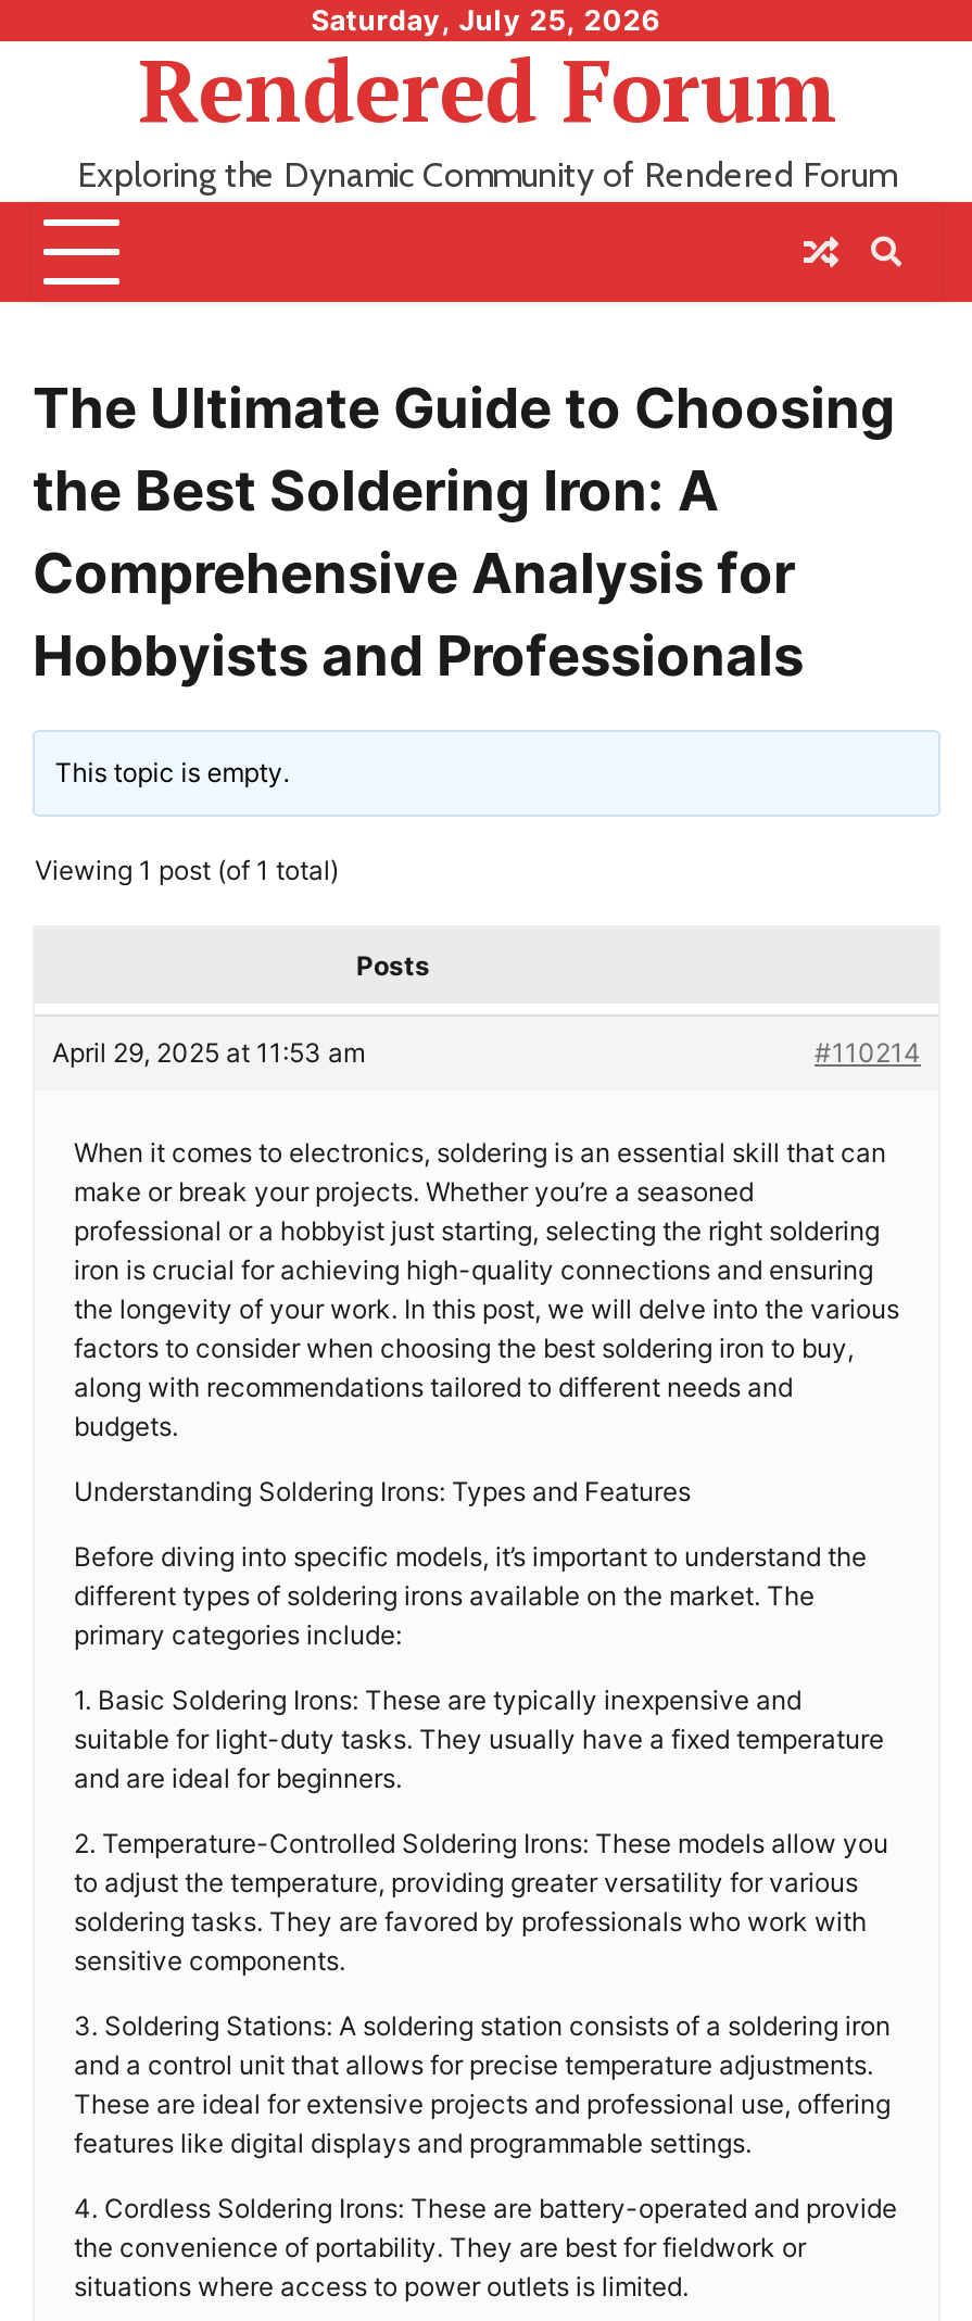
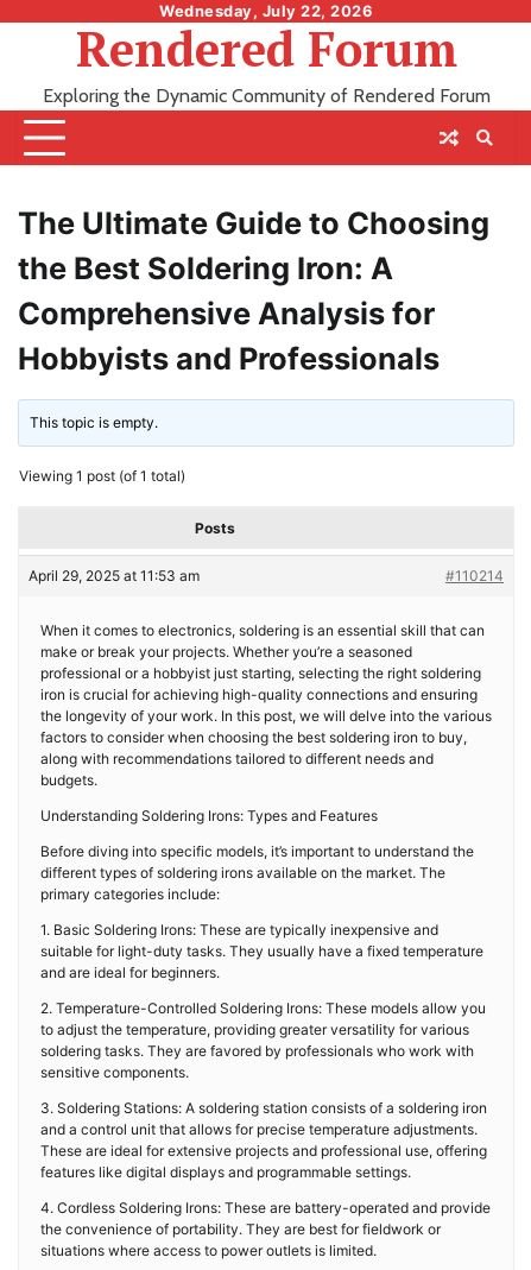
[311,2,662,37] Saturday, July 25, 2026 -> [159,1,373,20] Wednesday, July 22, 2026

